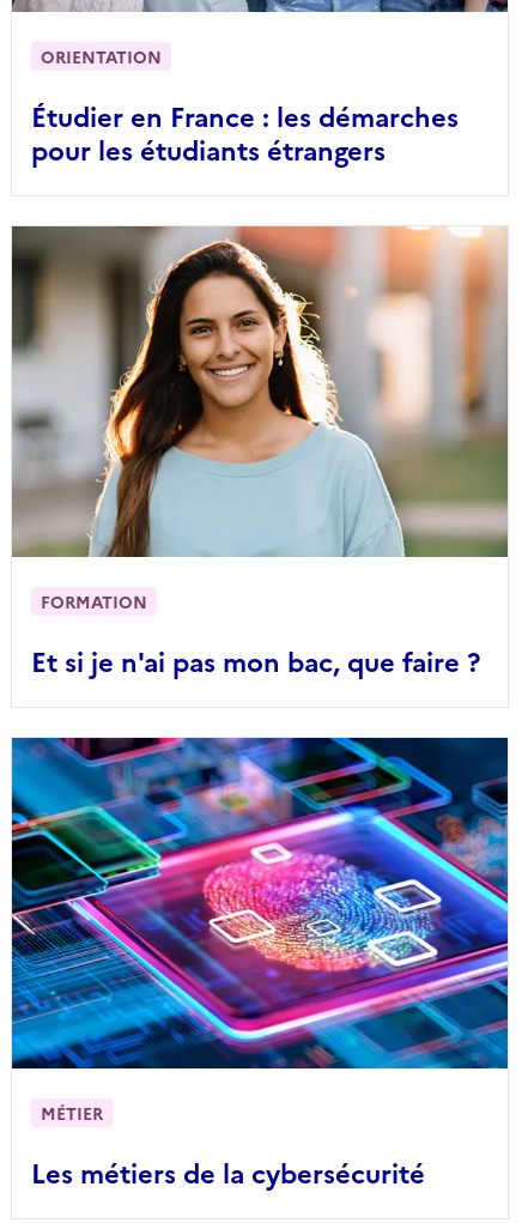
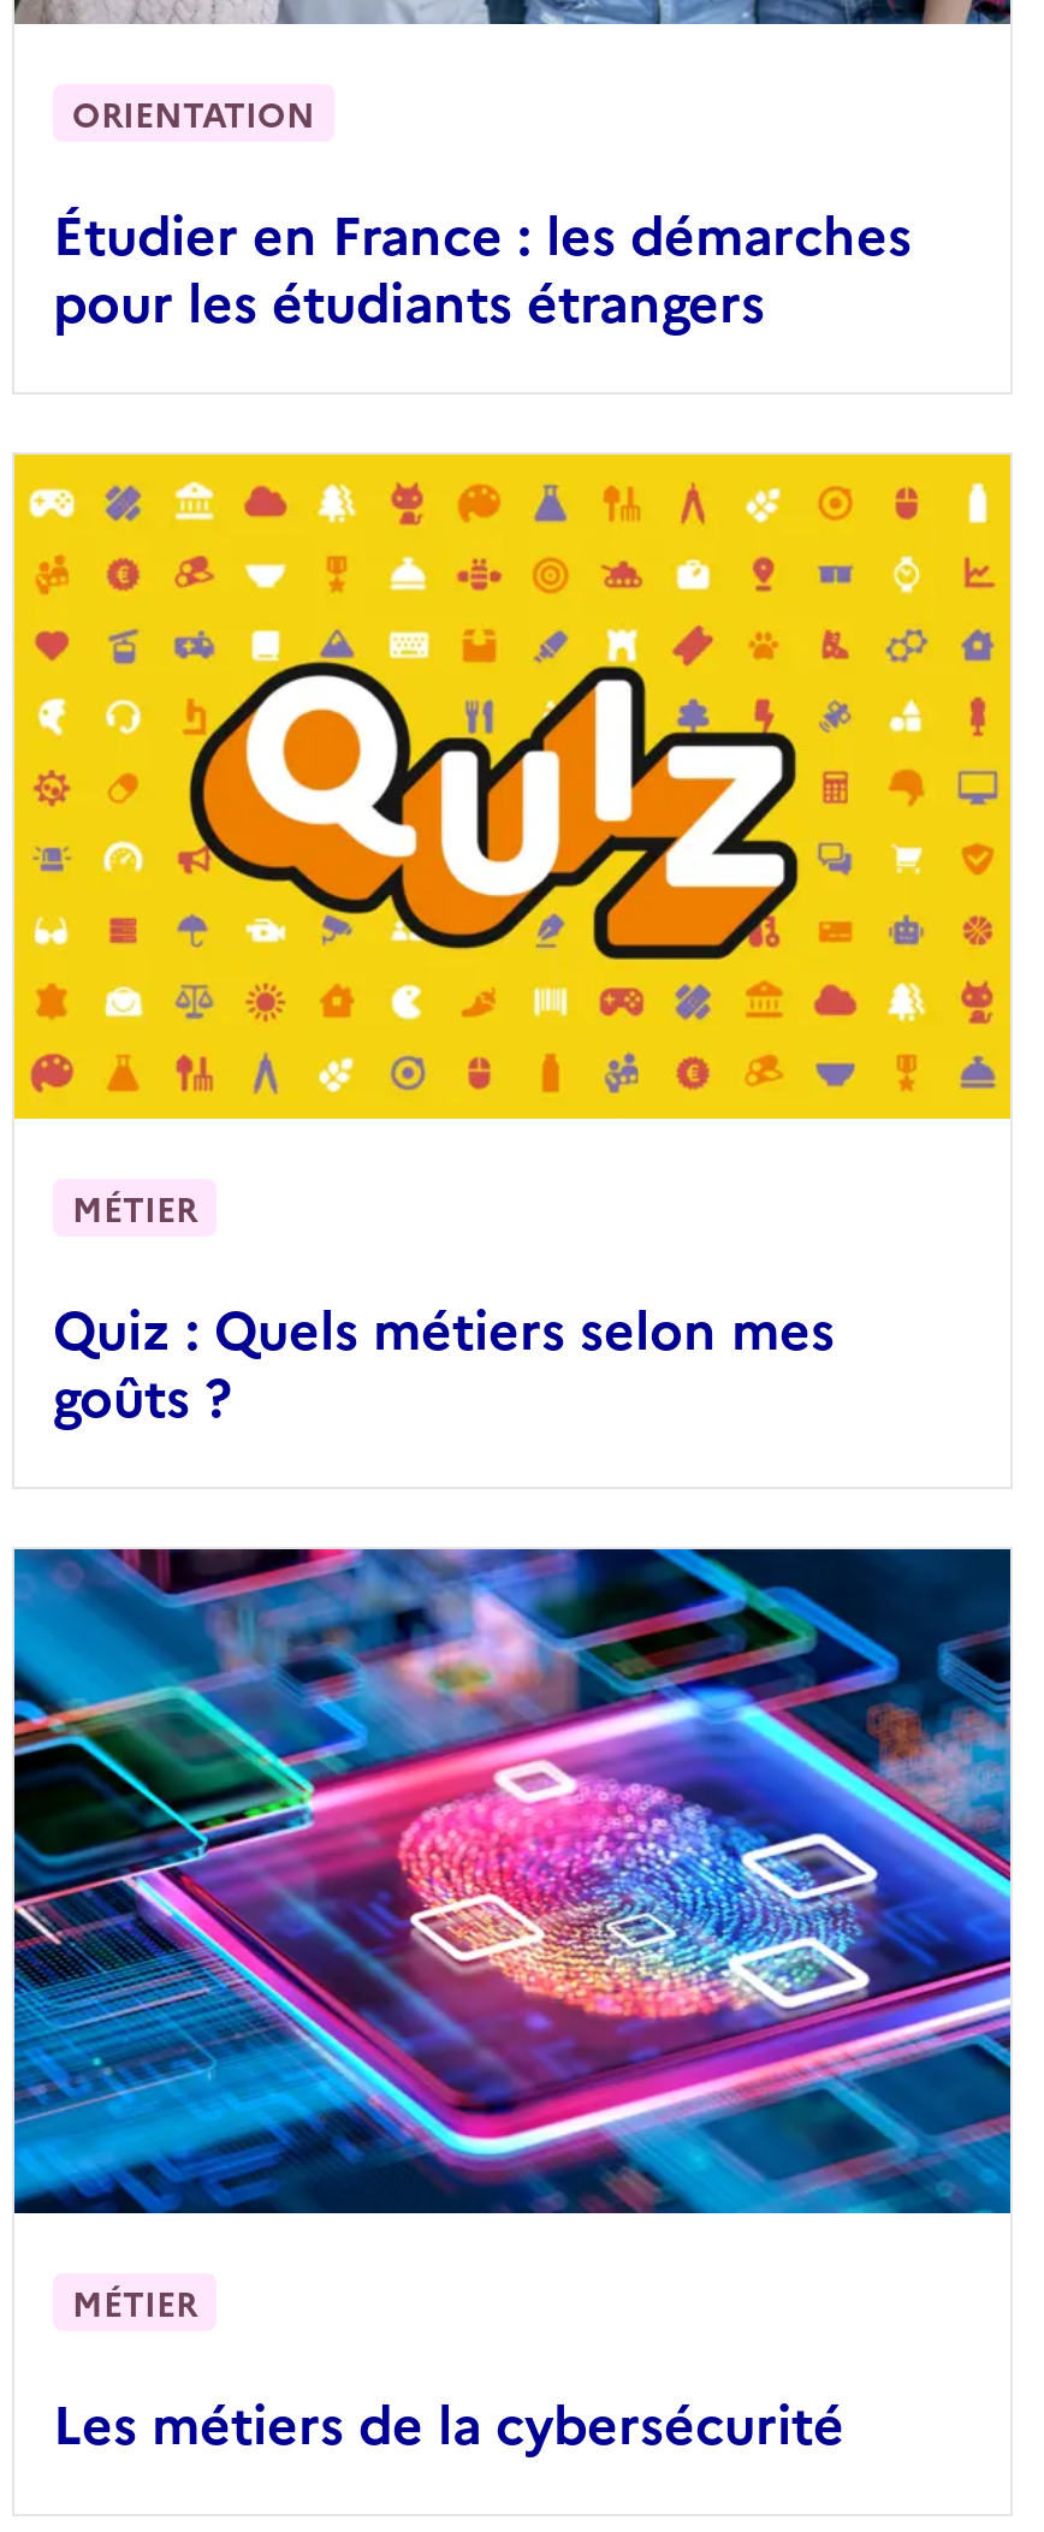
[11,225,509,614] [image] | FORMATION -> [12,452,1013,1232] [image] | MÉTIER
[31,642,480,679] Et si je n'ai pas mon bac, que faire ? -> [53,1290,835,1432] Quiz : Quels métiers selon mes | goûts ?

